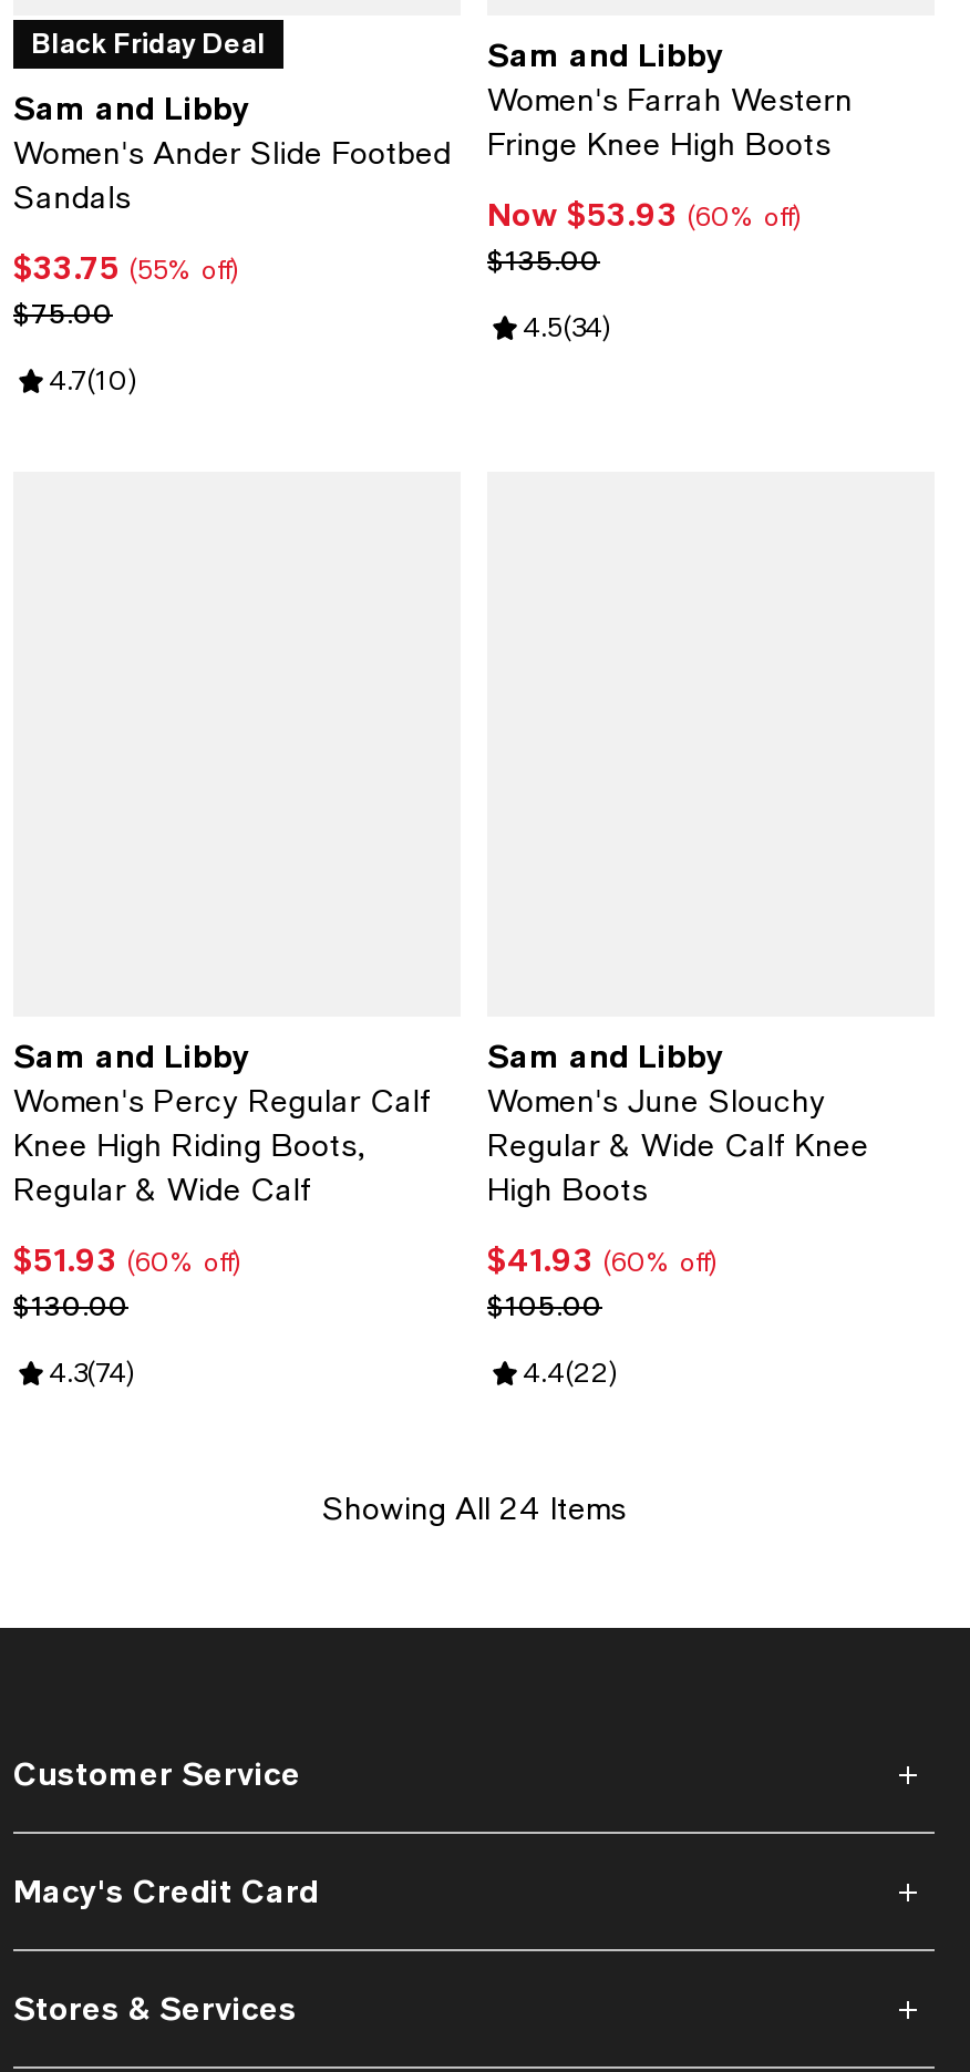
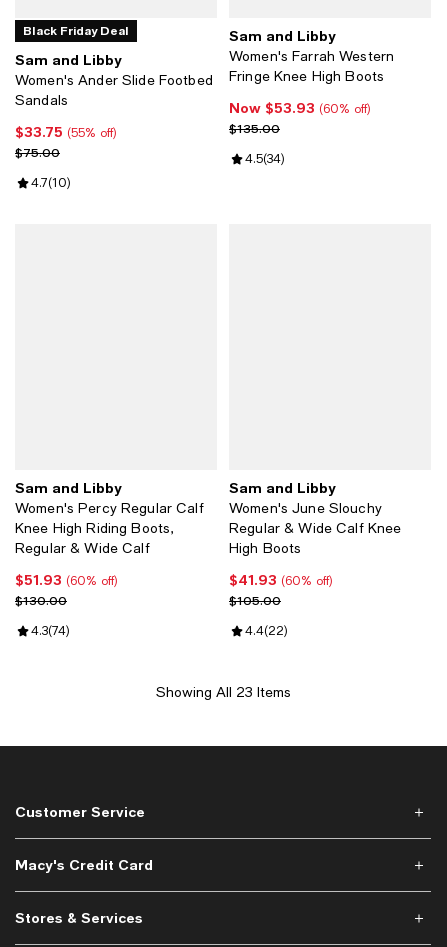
[322,1492,626,1527] Showing All 24 Items -> [155,684,290,700] Showing All 23 Items

